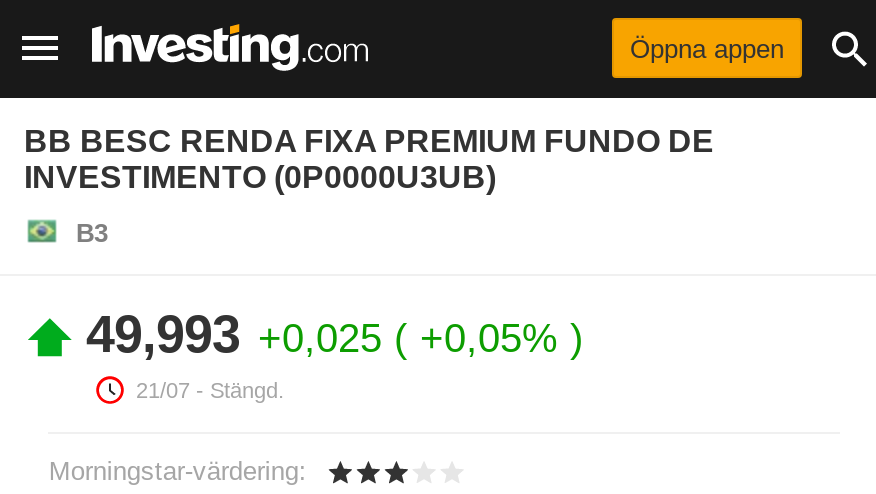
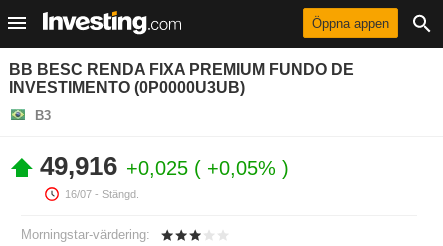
[86,304,570,364] 49,993 +0,025 +0,05% -> [40,151,282,181] 49,916 +0,025 +0,05%
[136,378,284,402] 21/07 - Stängd. -> [65,188,139,200] 16/07 - Stängd.

